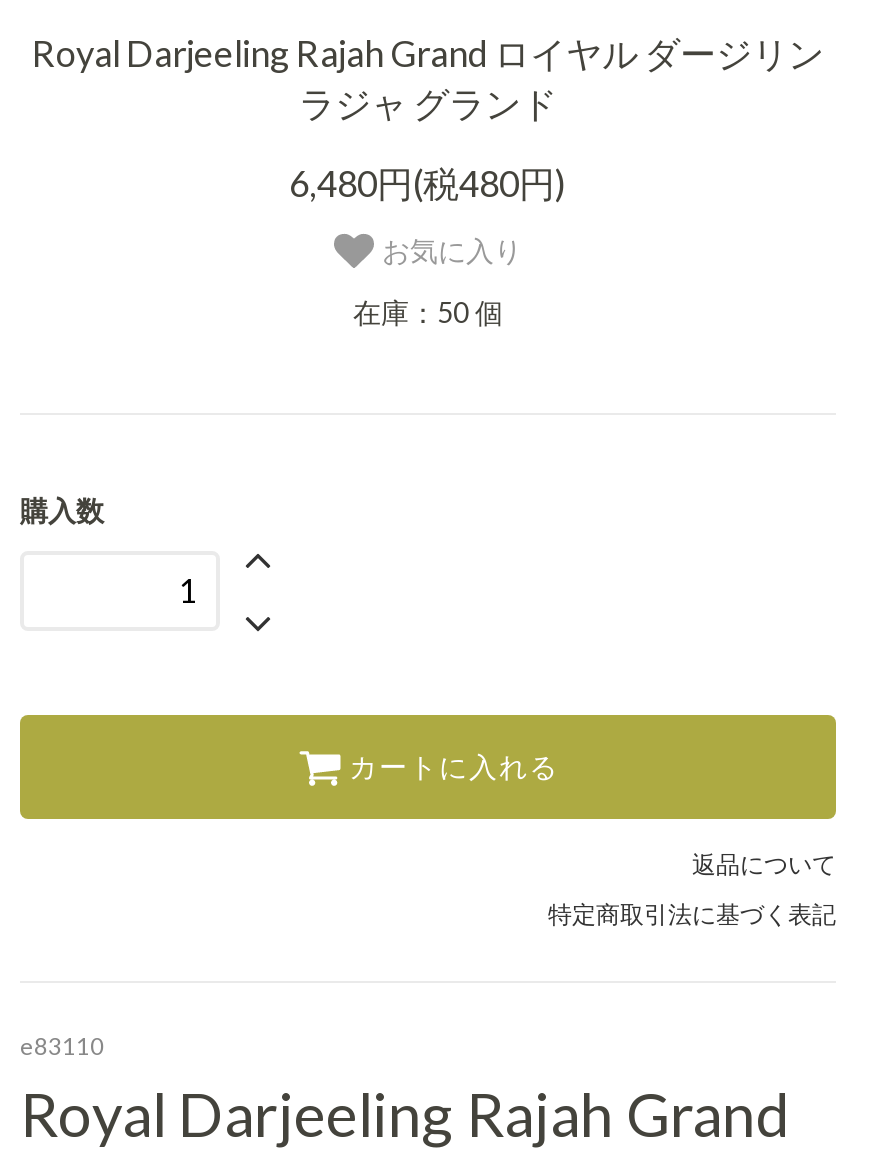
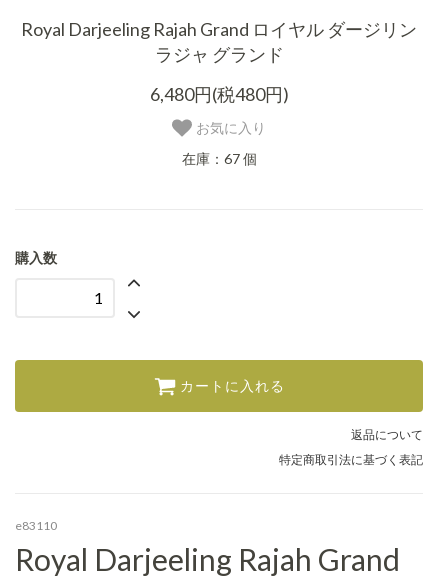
[353,296,503,330] 在庫：50 個 -> [181,150,256,167] 在庫：67 個

